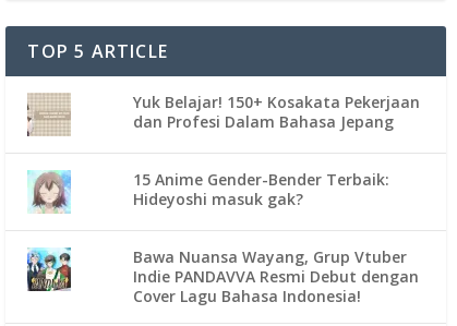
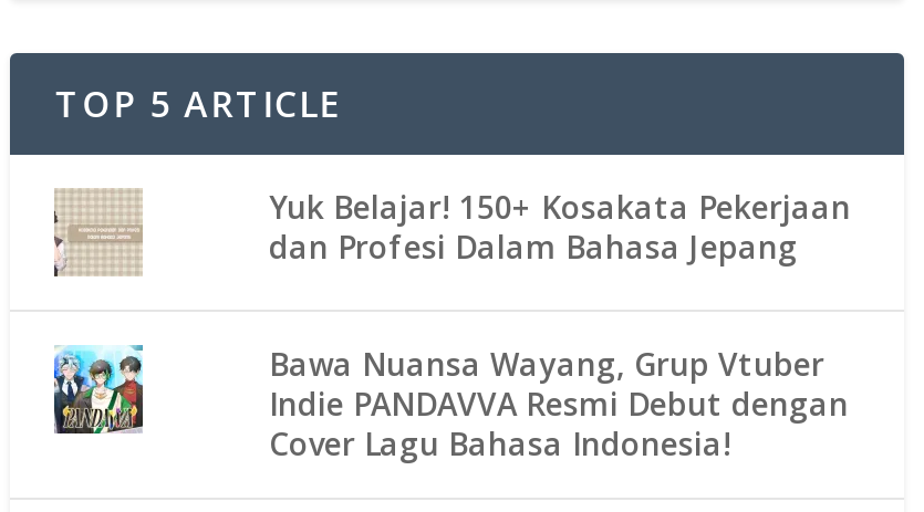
[27,170,71,213] [image] -> none
[133,169,389,210] 15 Anime Gender-Bender Terbaik: | Hideyoshi masuk gak? -> none

